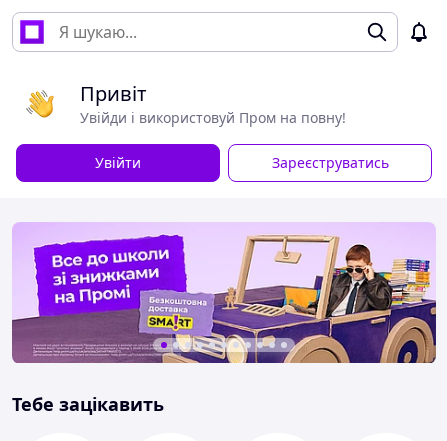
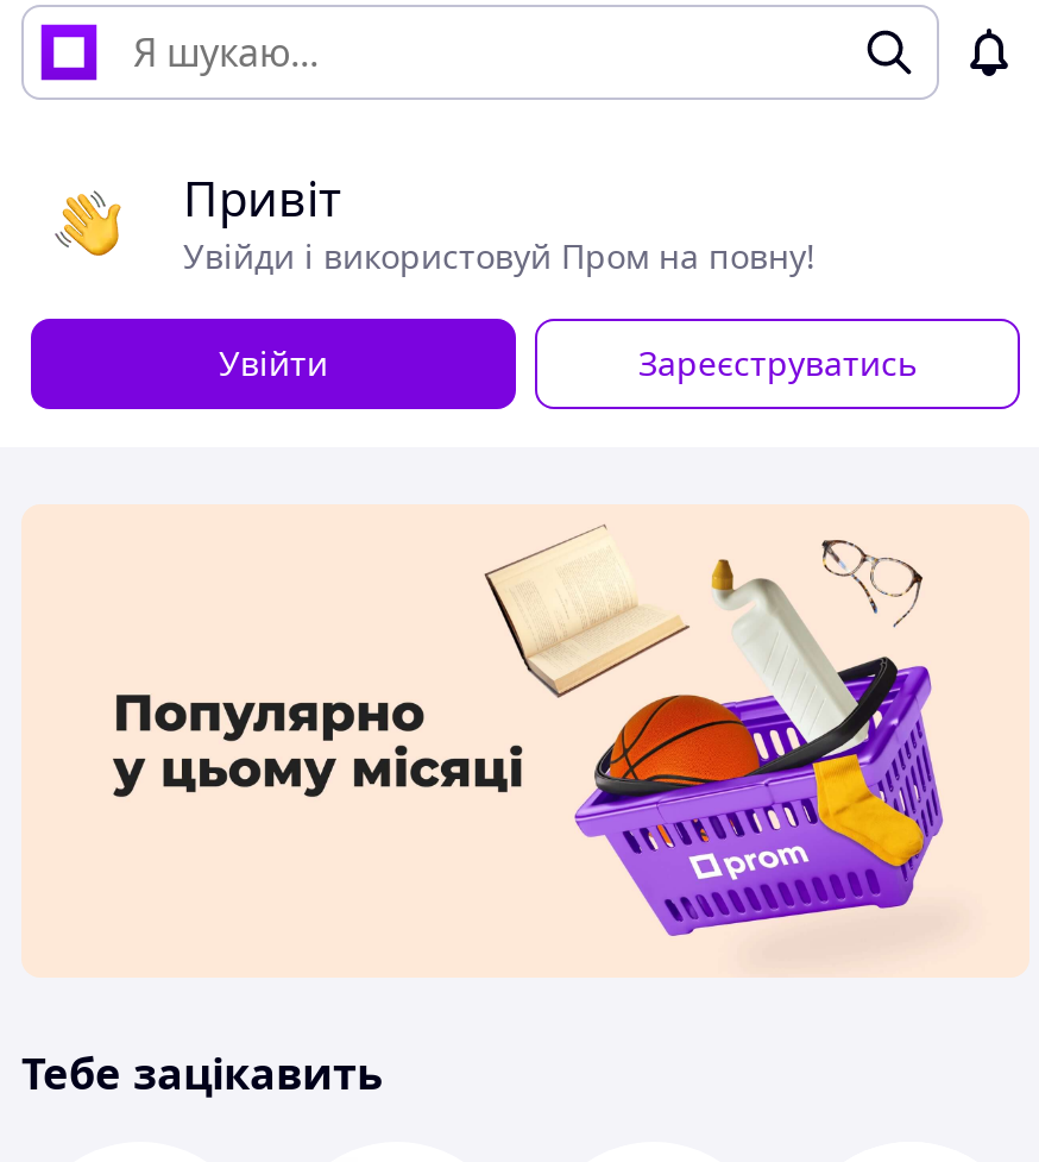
[11,222,437,364] [image] -> [24,507,1027,975] [image]

